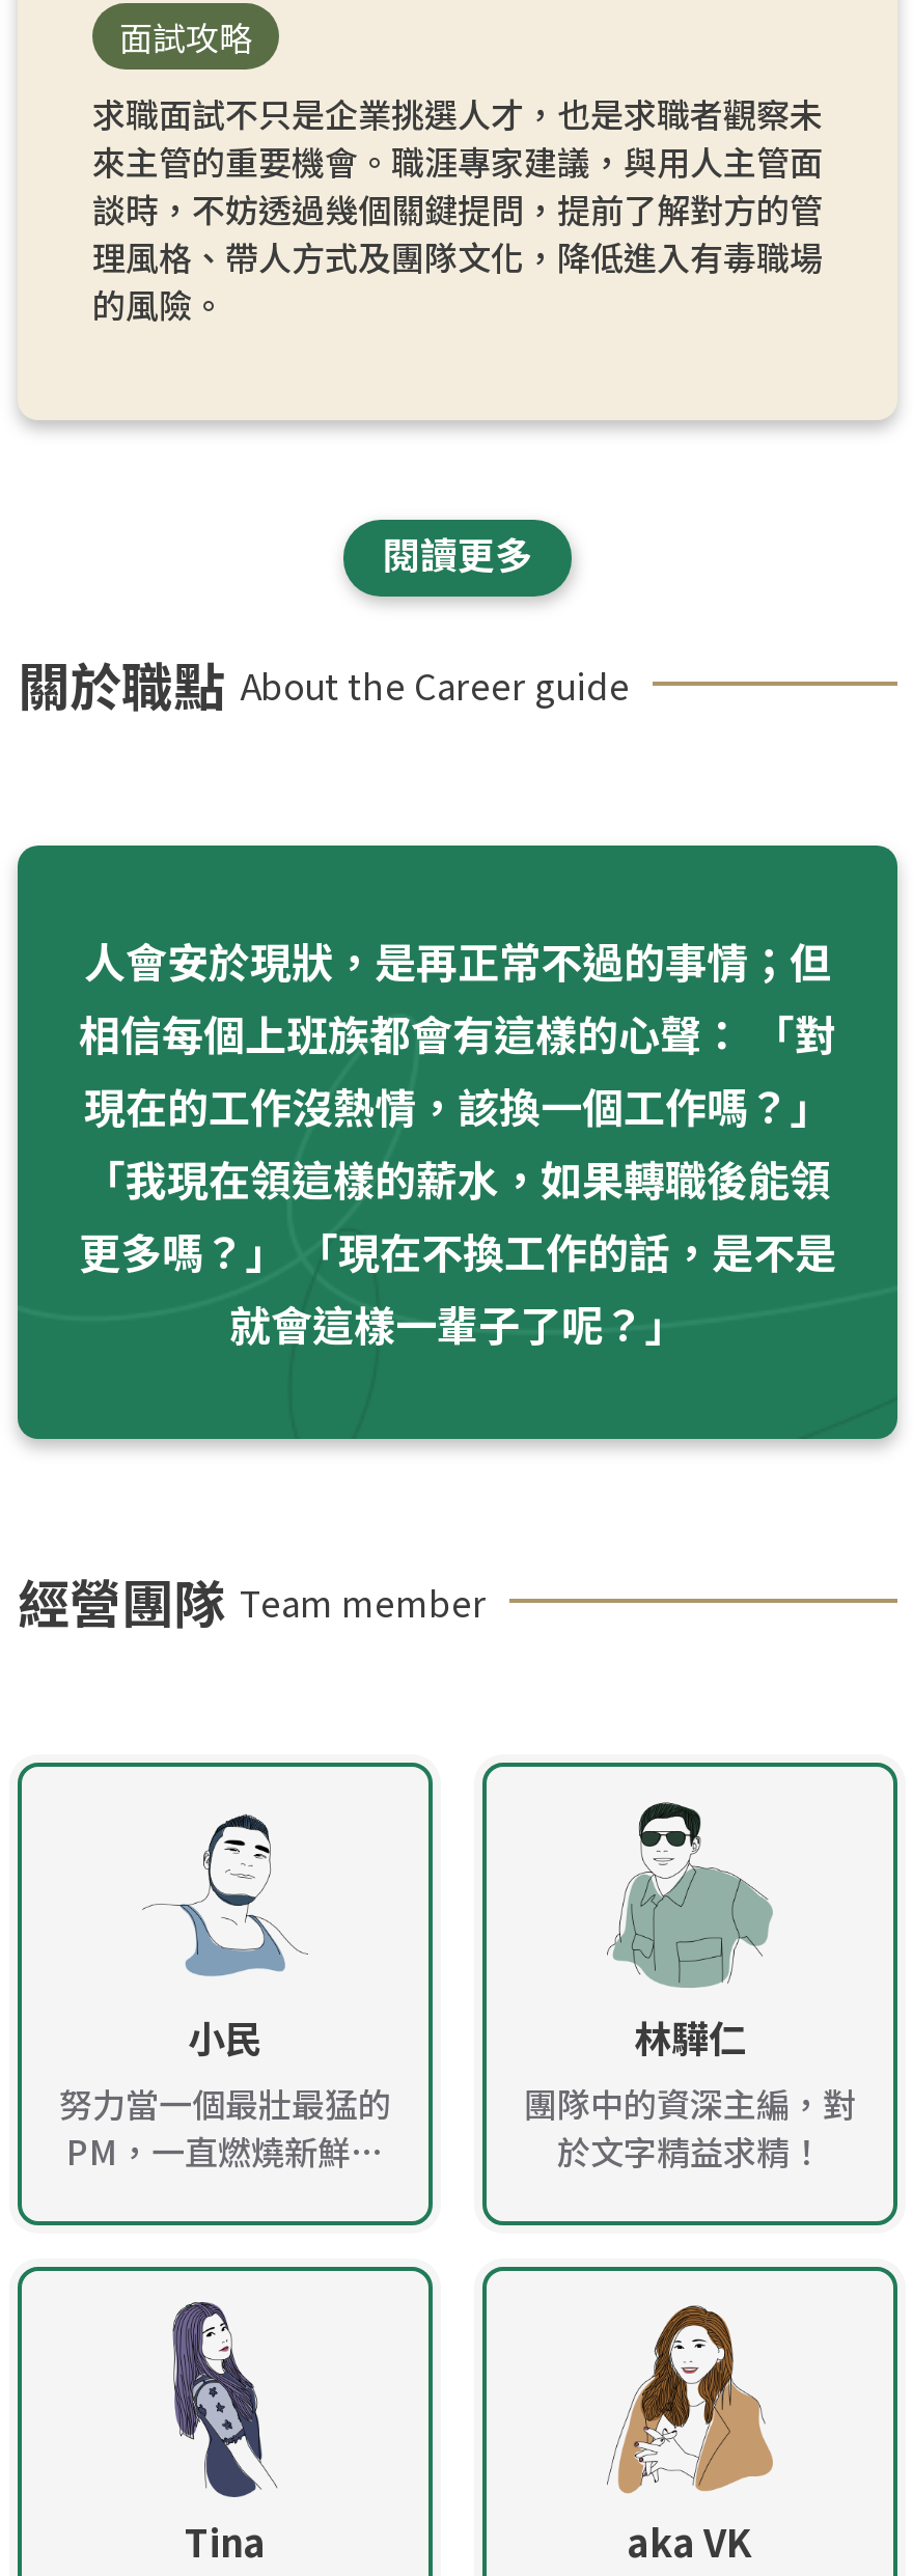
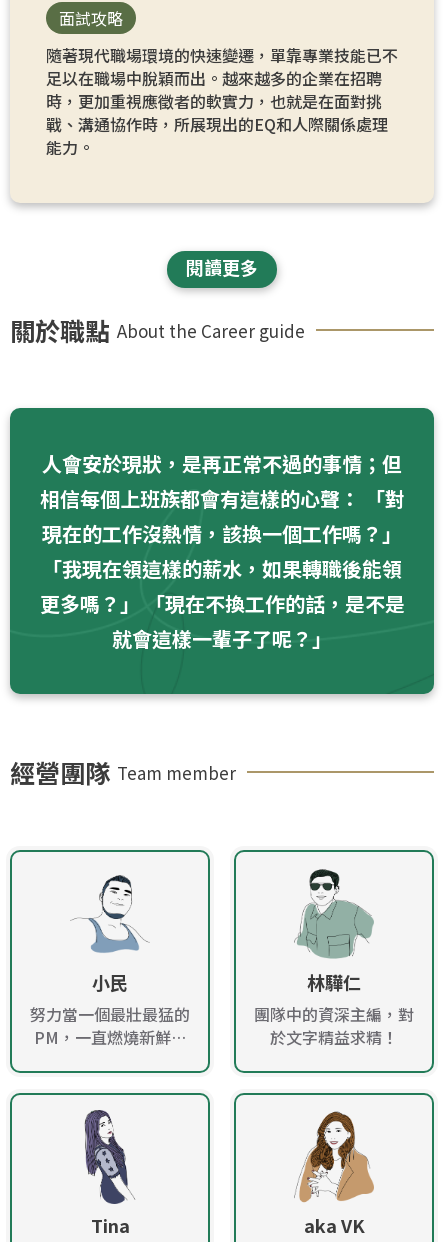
[92,88,823,329] 求職面試不只是企業挑選人才，也是求職者觀察未 | 來主管的重要機會。職涯專家建議，與用人主管面 | 談時，不妨透過幾個關鍵提問，提前了解對方的管 | 理風格、帶人方式及團隊文化，降低進入有毒職場 | 的風險。 -> [46,43,398,159] 隨著現代職場環境的快速變遷，單靠專業技能已不 | 足以在職場中脫穎而出。越來越多的企業在招聘 | 時，更加重視應徵者的軟實力，也就是在面對挑 | 戰、溝通協作時，所展現出的EQ和人際關係處理 | 能力。

